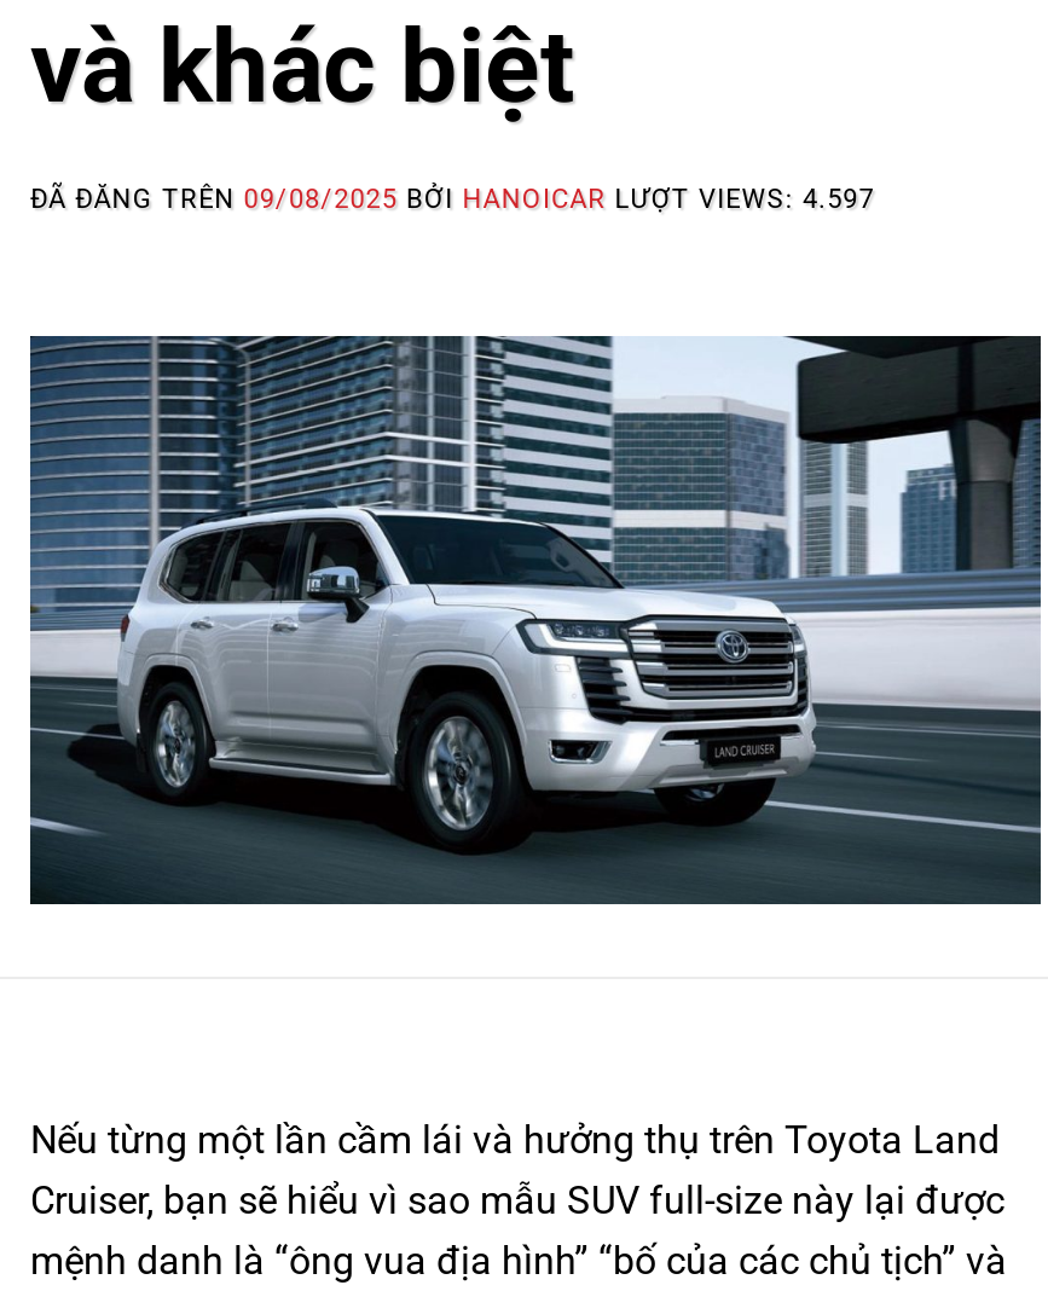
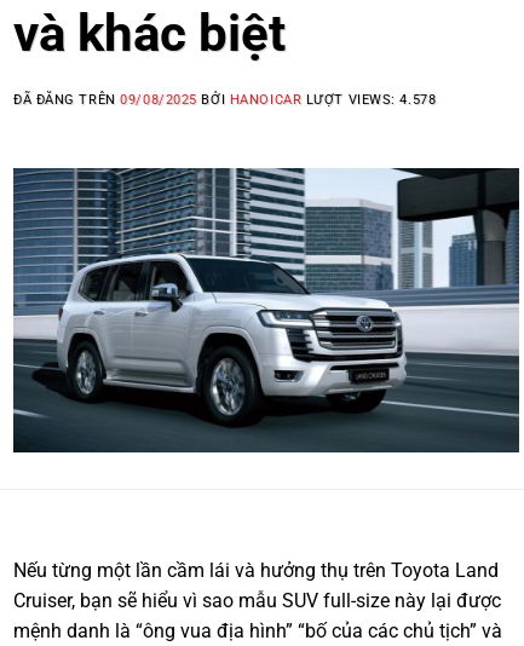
[30,183,875,215] ĐÃ ĐĂNG TRÊN 09/08/2025 BỞI HANOICAR LƯỢT VIEWS: 4.597 -> [13,92,436,107] ĐÃ ĐĂNG TRÊN 09/08/2025 BỞI HANOICAR LƯỢT VIEWS: 4.578

